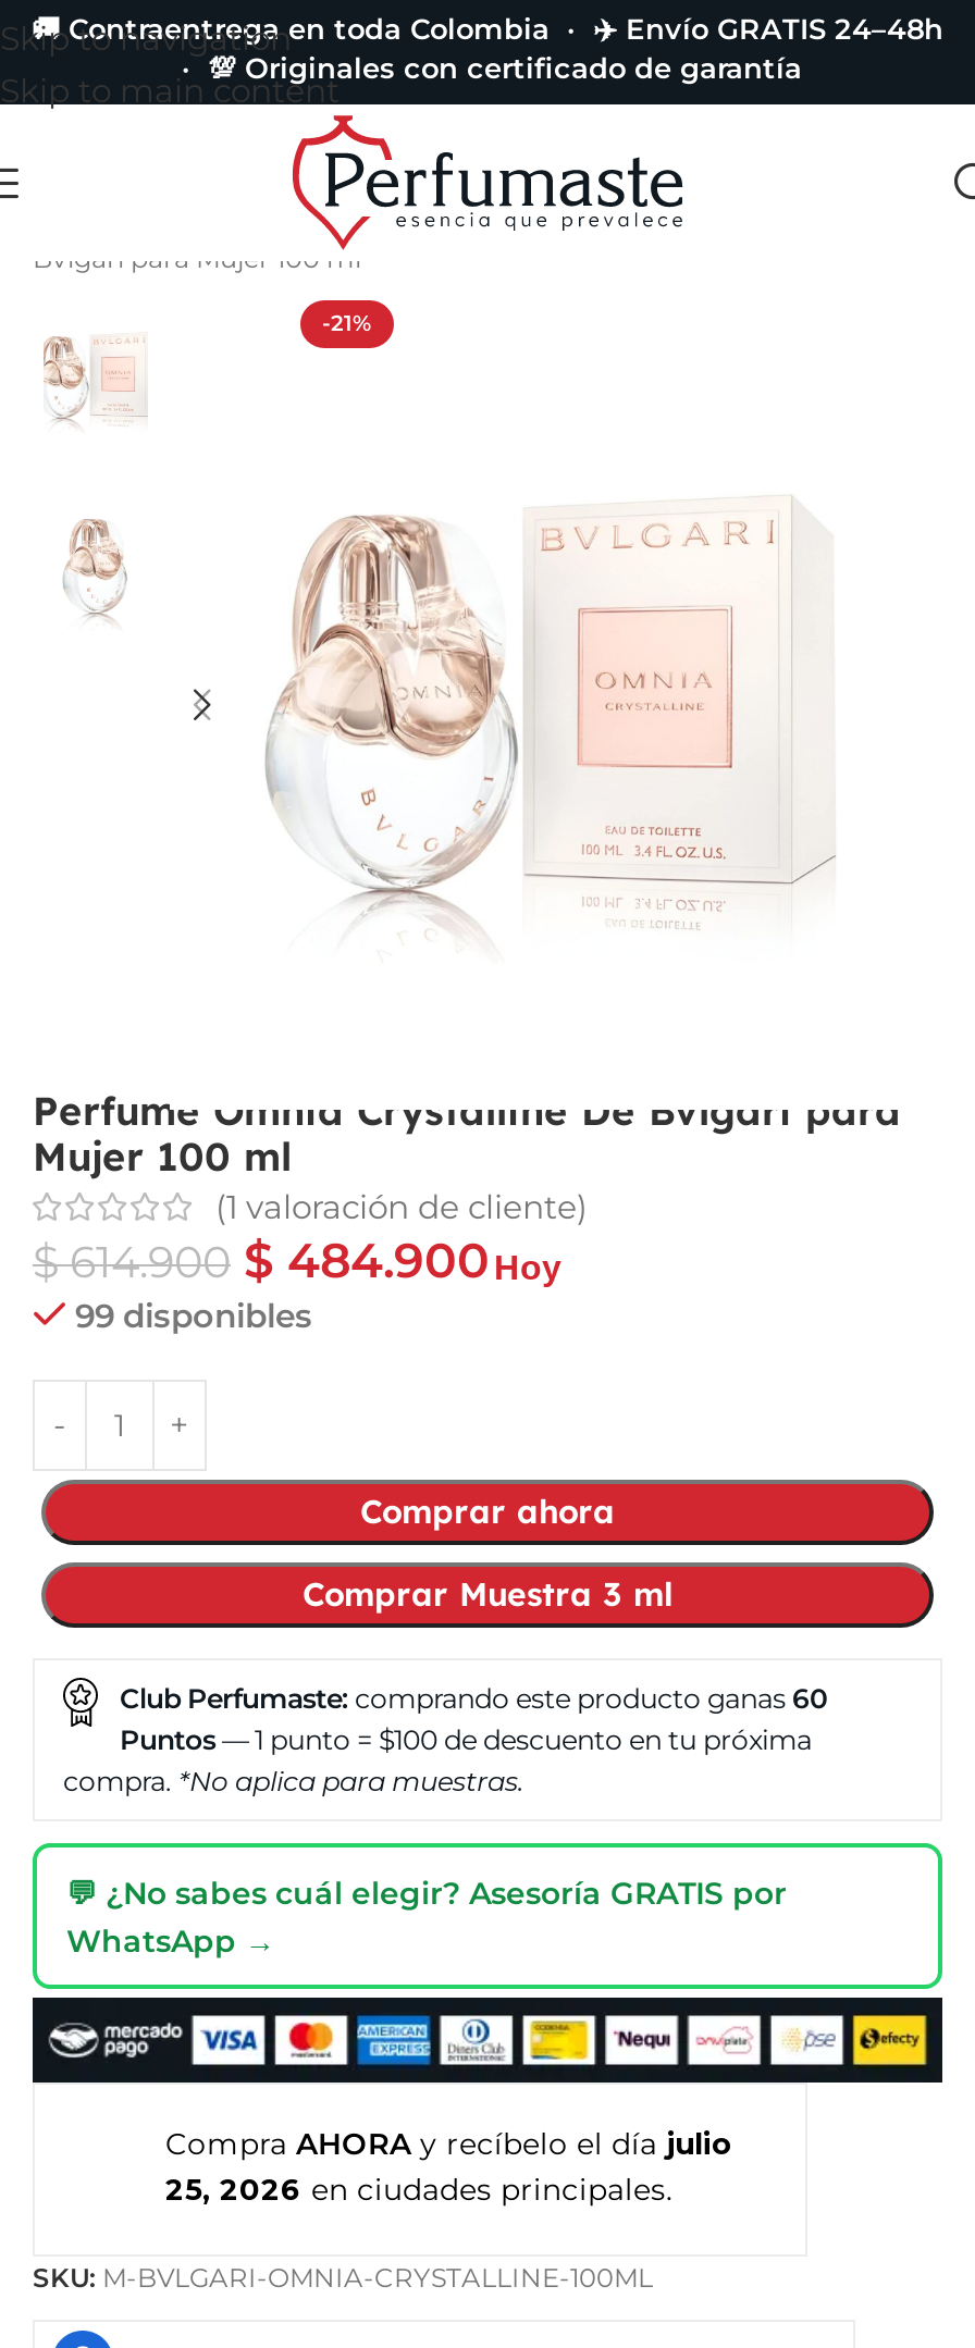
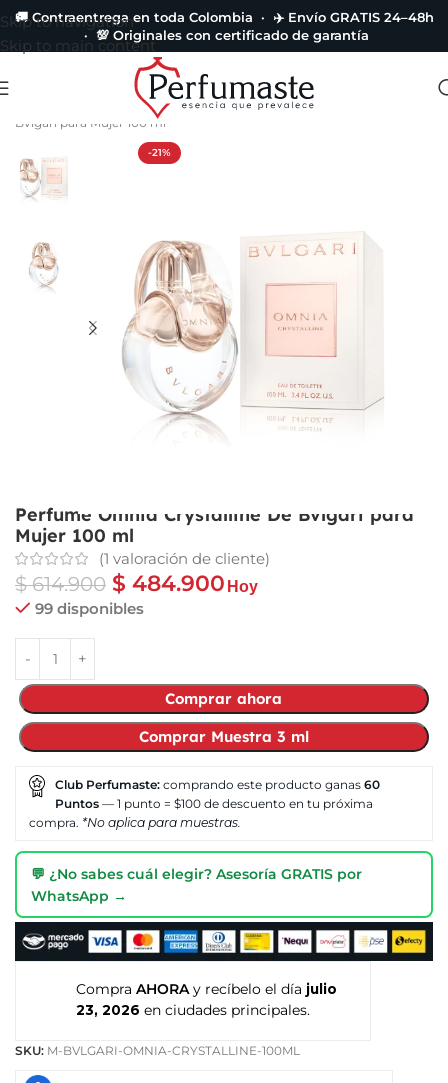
[165,2171,672,2206] 25, 2026 en ciudades principales. -> [76,1002,310,1018] 23, 2026 en ciudades principales.

